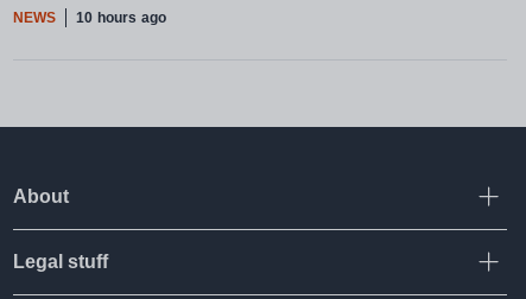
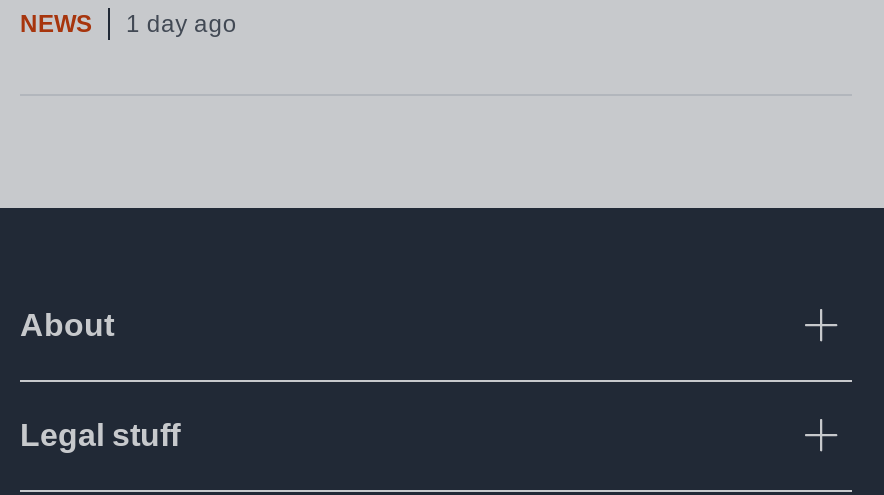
[13,10,166,26] NEWS 10 hours ago -> [20,10,237,38] NEWS 1 day ago

